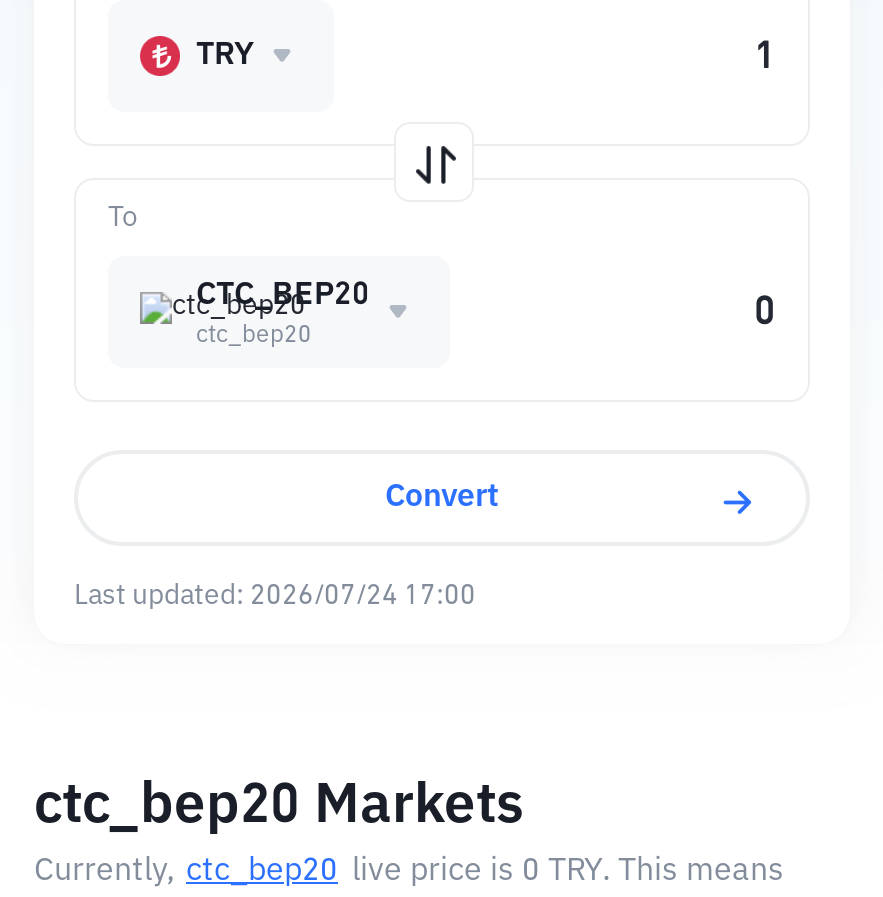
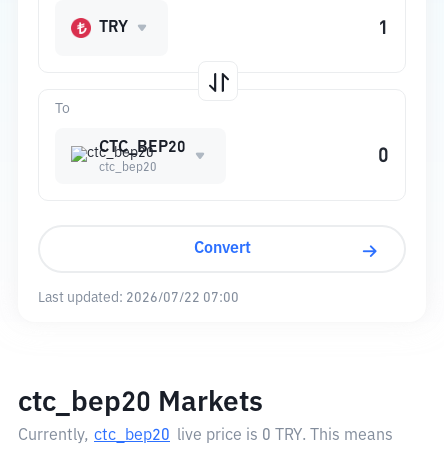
[74,582,476,610] Last updated: 2026/07/24 17:00 -> [38,291,239,305] Last updated: 2026/07/22 07:00

